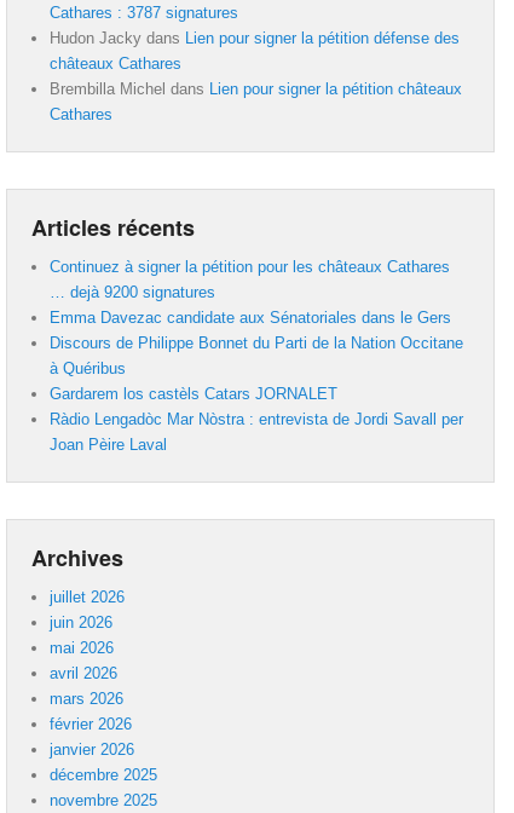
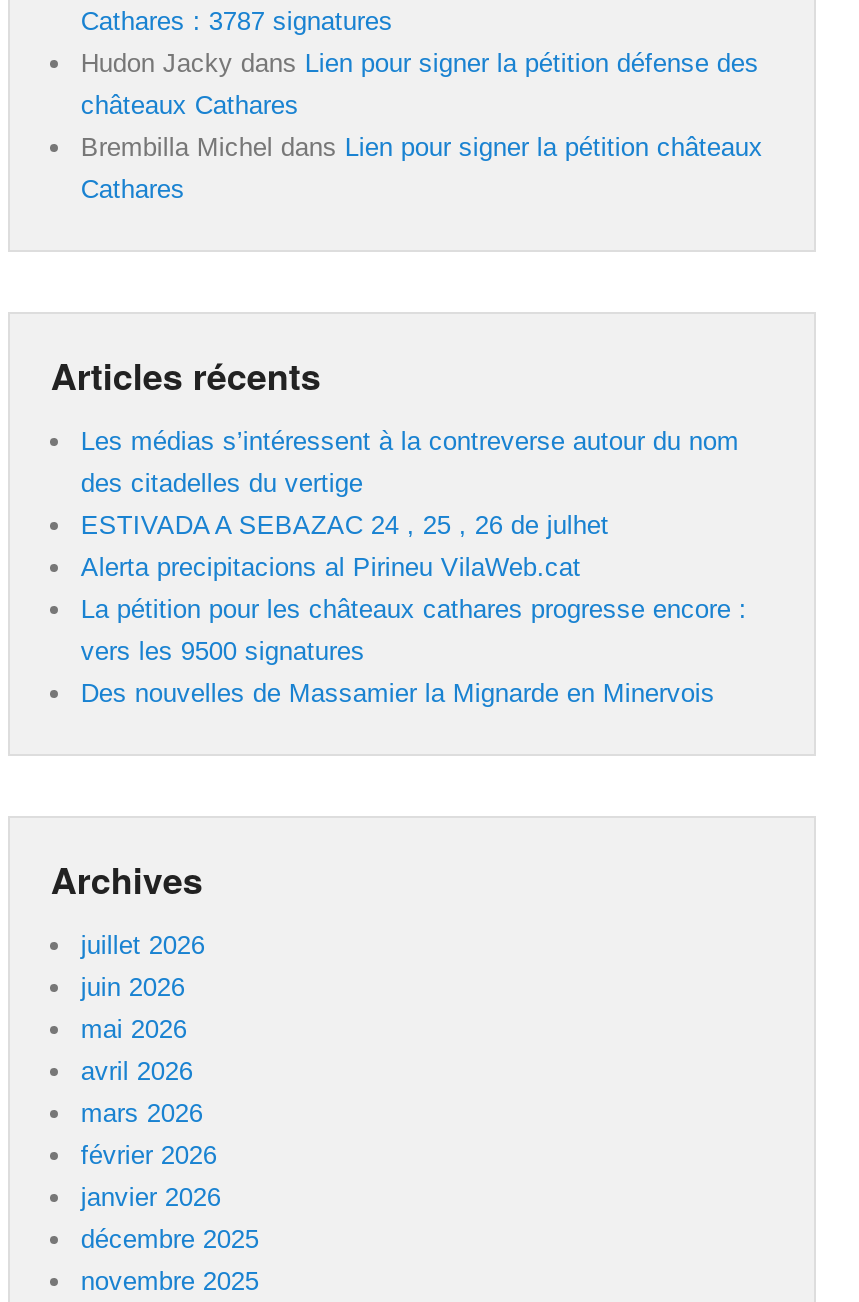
[50,258,464,454] Continuez à signer la pétition pour les châteaux Cathares | … dejà 9200 signatures | Emma Davezac candidate aux Sénatoriales dans le Gers | Discours de Philippe Bonnet du Parti de la Nation Occitane | à Quéribus | Gardarem los castèls Catars JORNALET | Ràdio Lengadòc Mar Nòstra : entrevista de Jordi Savall per | Joan Pèire Laval -> [81,426,747,708] Les médias s’intéressent à la contreverse autour du nom | des citadelles du vertige | ESTIVADA A SEBAZAC 24 , 25 , 26 de julhet | Alerta precipitacions al Pirineu VilaWeb.cat | La pétition pour les châteaux cathares progresse encore : | vers les 9500 signatures | Des nouvelles de Massamier la Mignarde en Minervois

